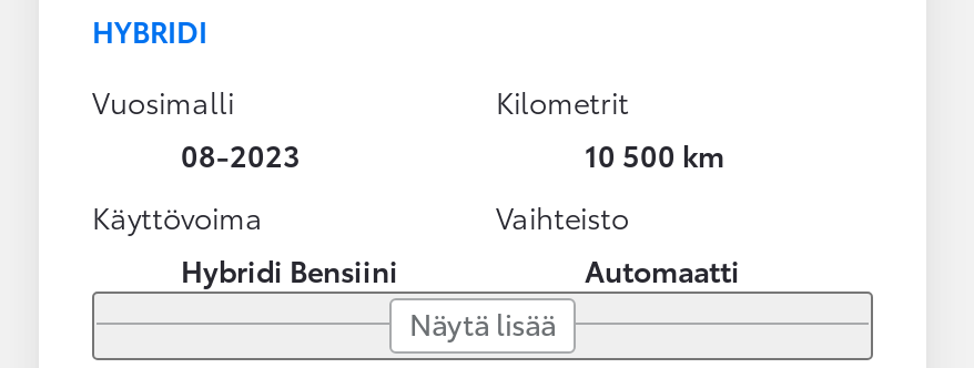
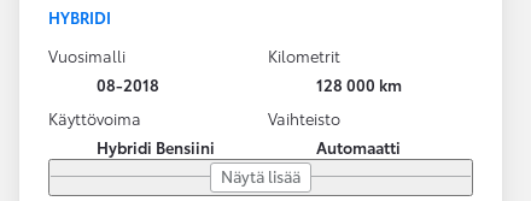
[181,134,301,174] 08-2023 -> [97,73,159,95] 08-2018
[585,134,724,174] 10 500 km -> [316,73,402,95] 128 000 km

